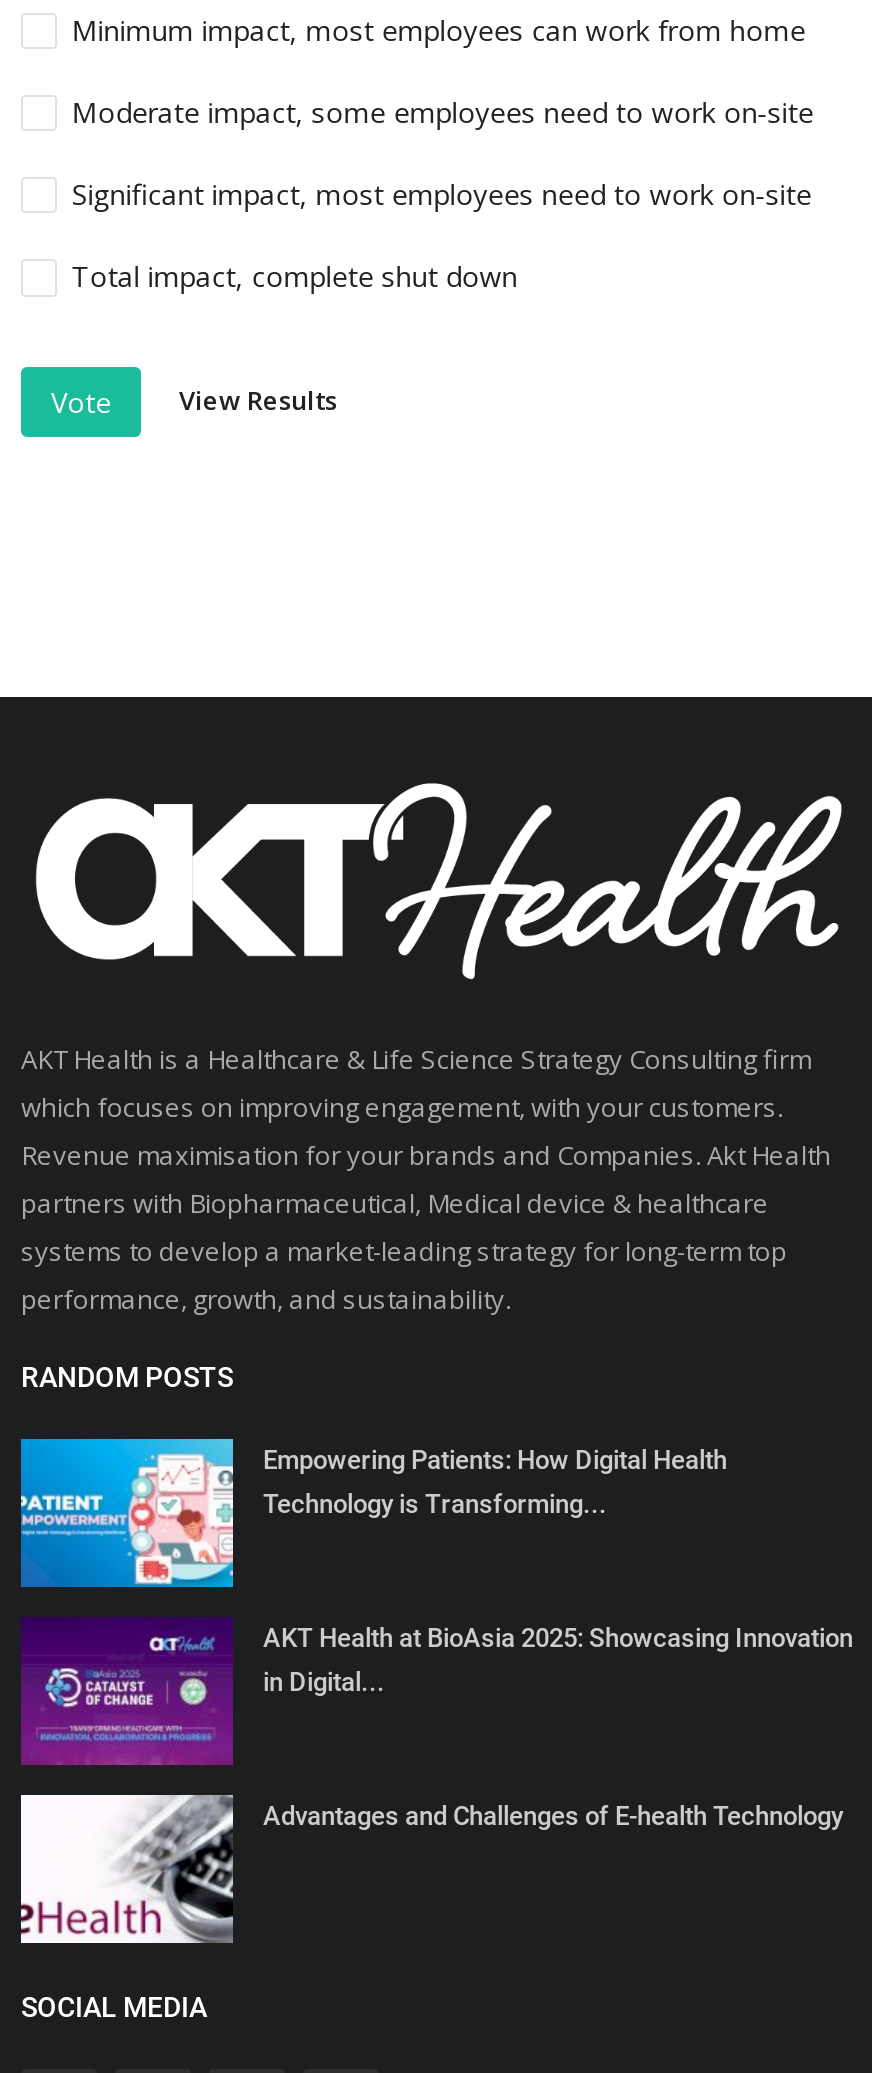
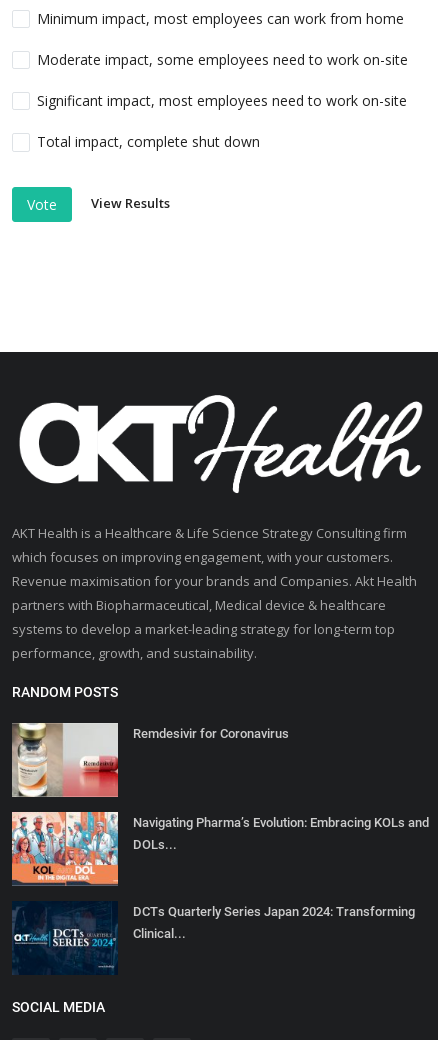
[19,1437,727,1589] [image] | Empowering Patients: How Digital Health -> [11,722,289,798] [image] | Remdesivir for Coronavirus
[263,1488,607,1518] Technology is Transforming... -> [133,815,429,830] Navigating Pharma’s Evolution: Embracing KOLs and
[21,1617,853,1765] [image] | AKT Health at BioAsia 2025: Showcasing Innovation -> [11,811,177,886] [image] | DOLs...
[263,1666,385,1696] in Digital... -> [133,904,415,919] DCTs Quarterly Series Japan 2024: Transforming
[19,1793,843,1945] [image] | Advantages and Challenges of E-health Technology -> [12,901,186,975] [image] | Clinical...

